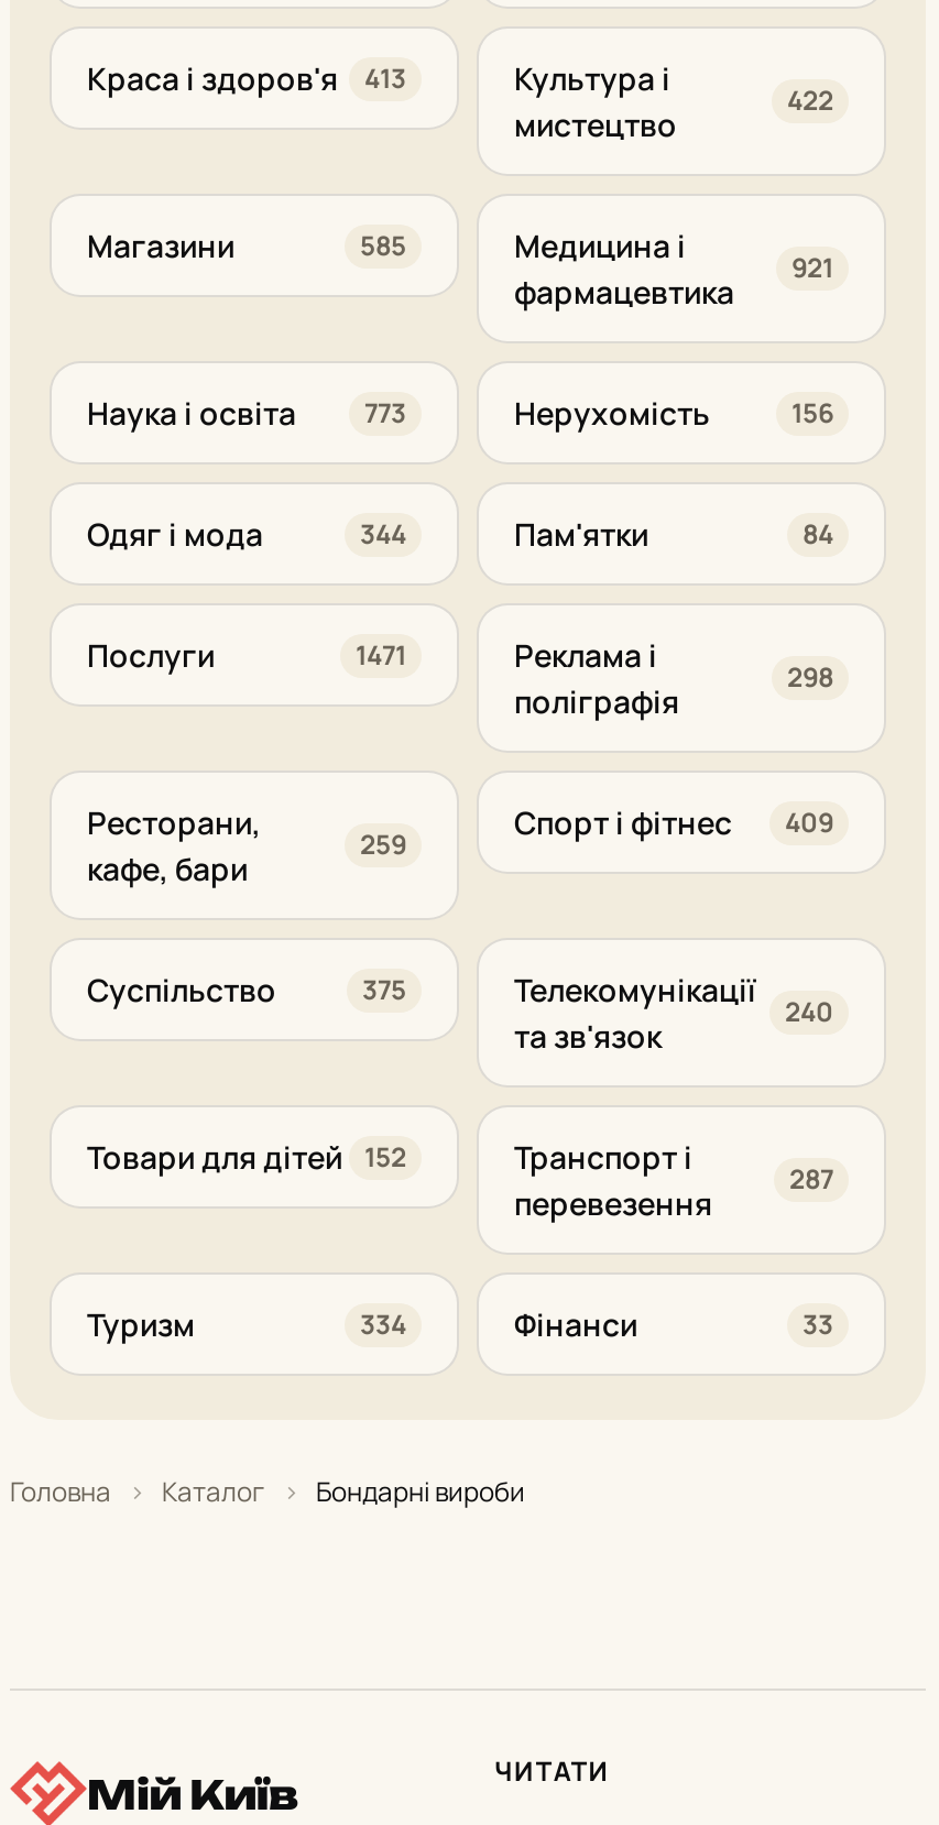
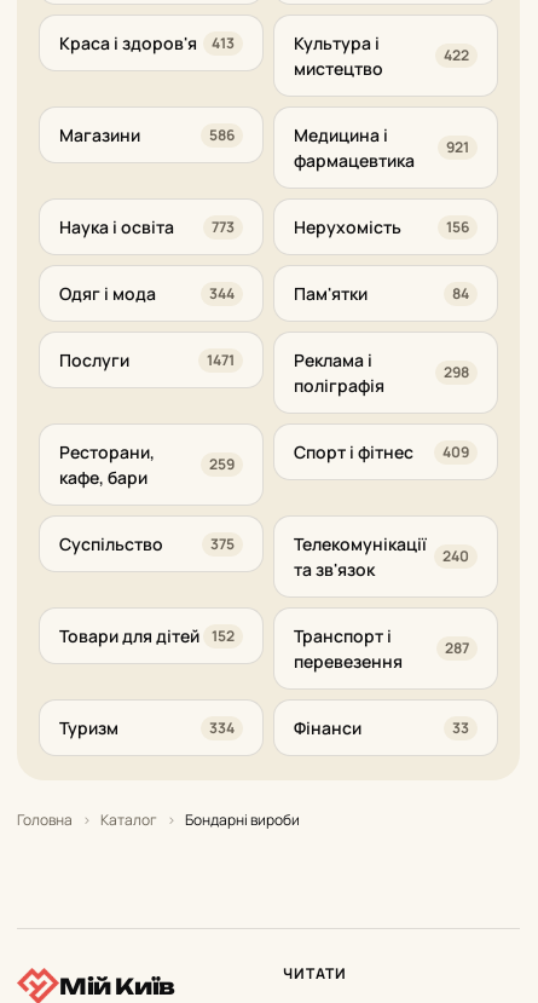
[360,226,406,263] 585 -> [209,124,235,145] 586

